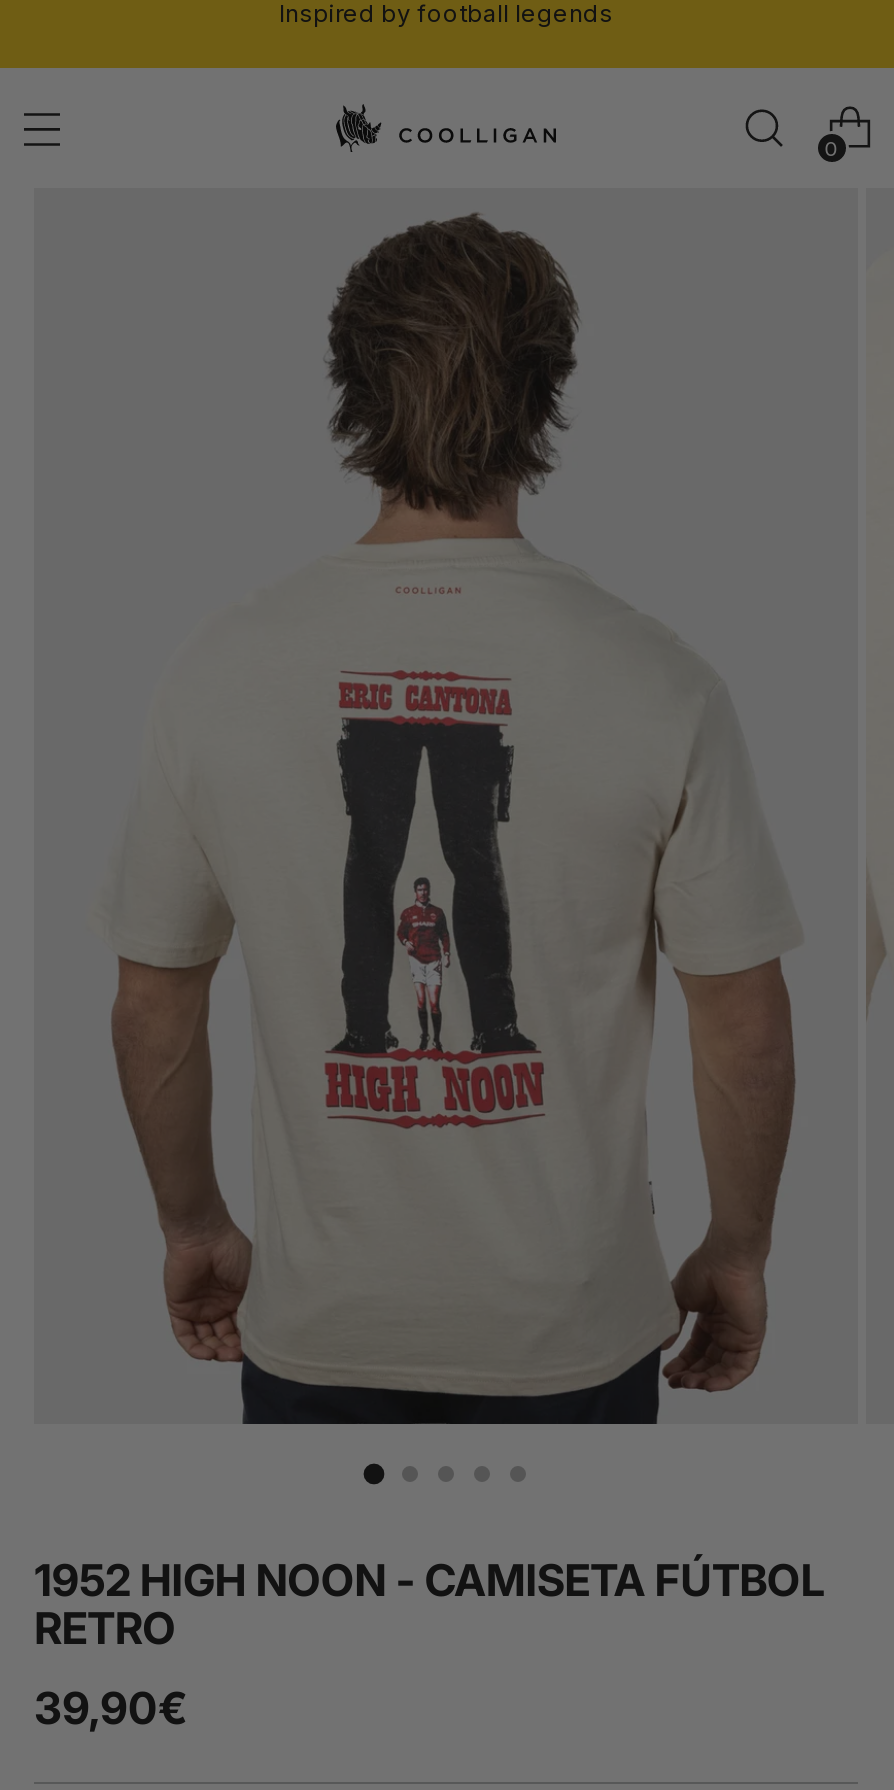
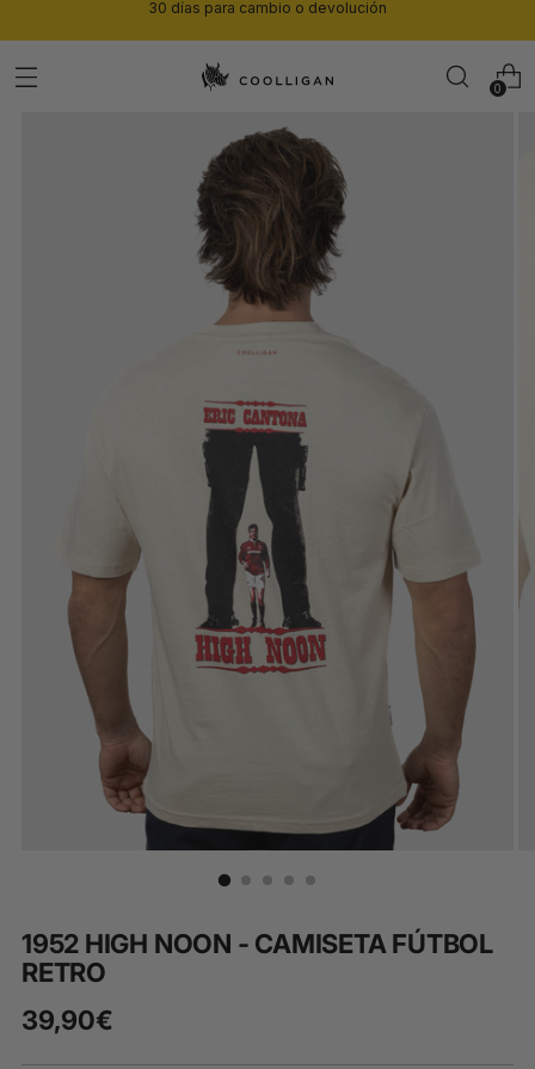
[279,0,613,28] Inspired by football legends -> [148,0,387,17] 30 días para cambio o devolución

